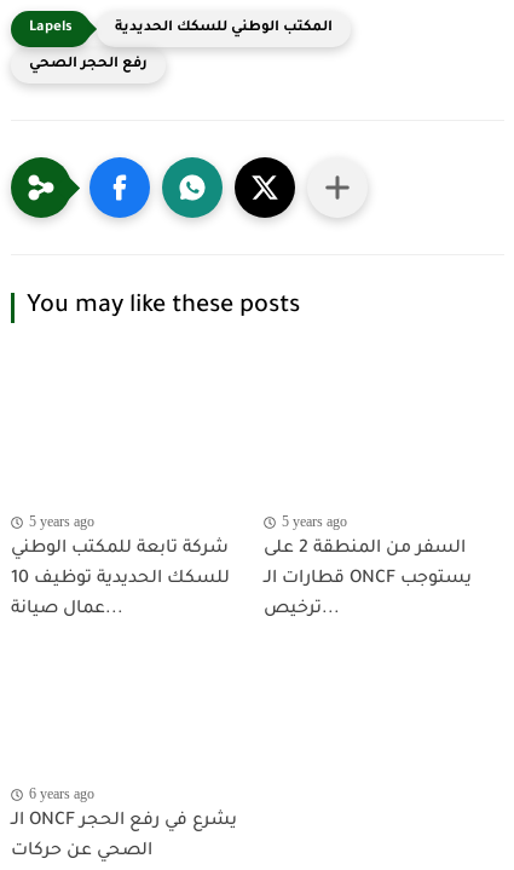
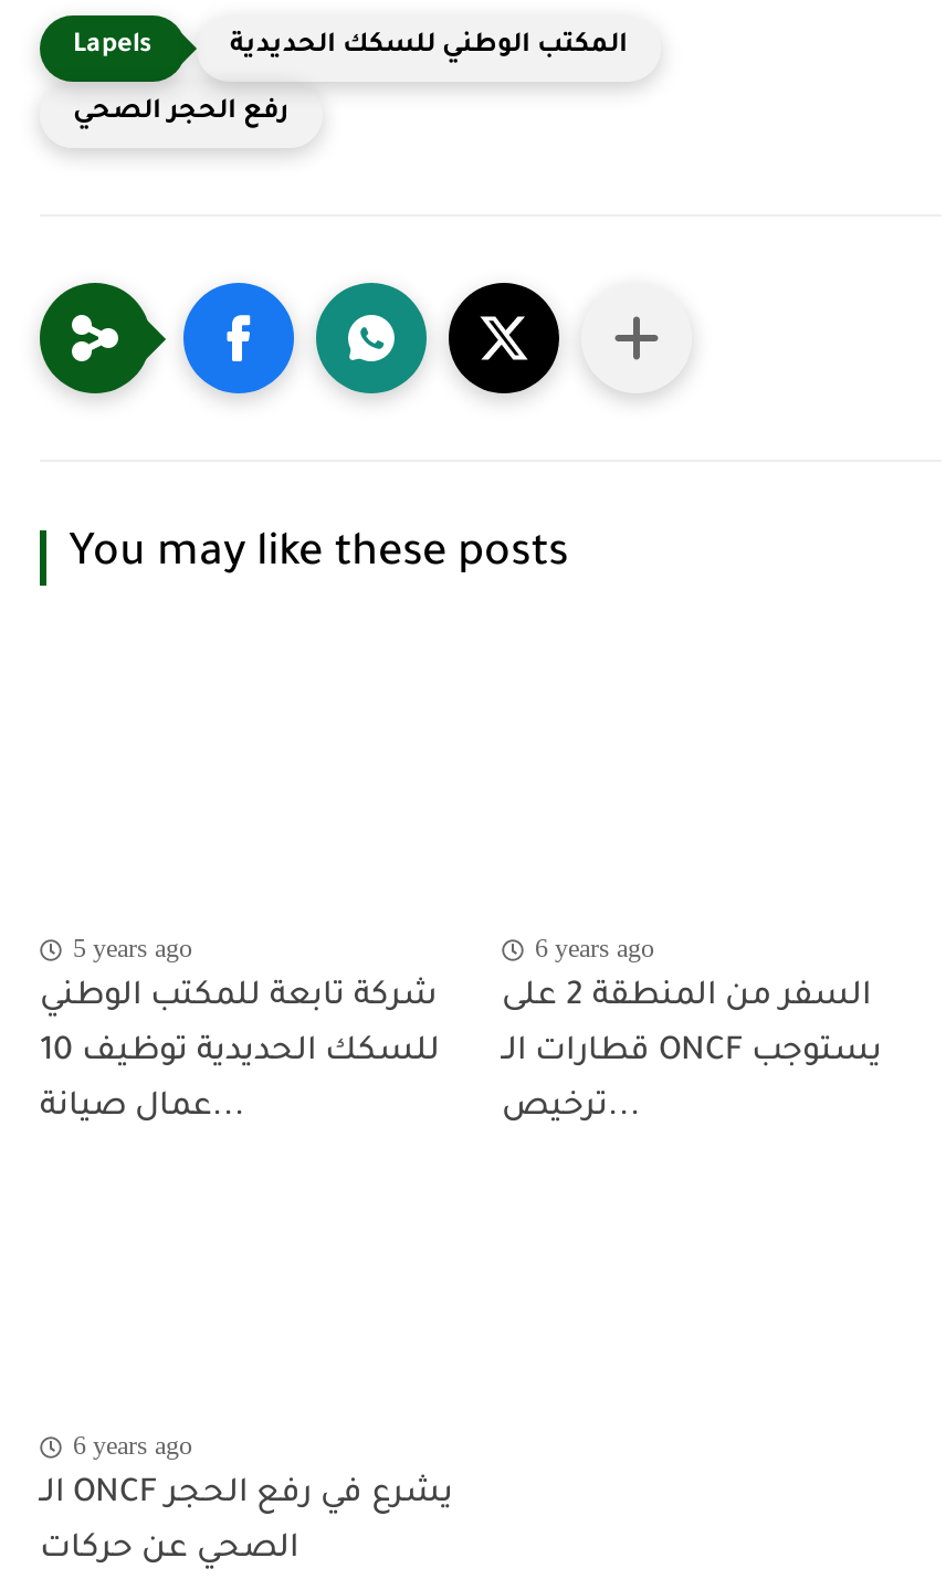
[282,513,347,530] 5 years ago -> [535,933,654,964] 6 years ago

